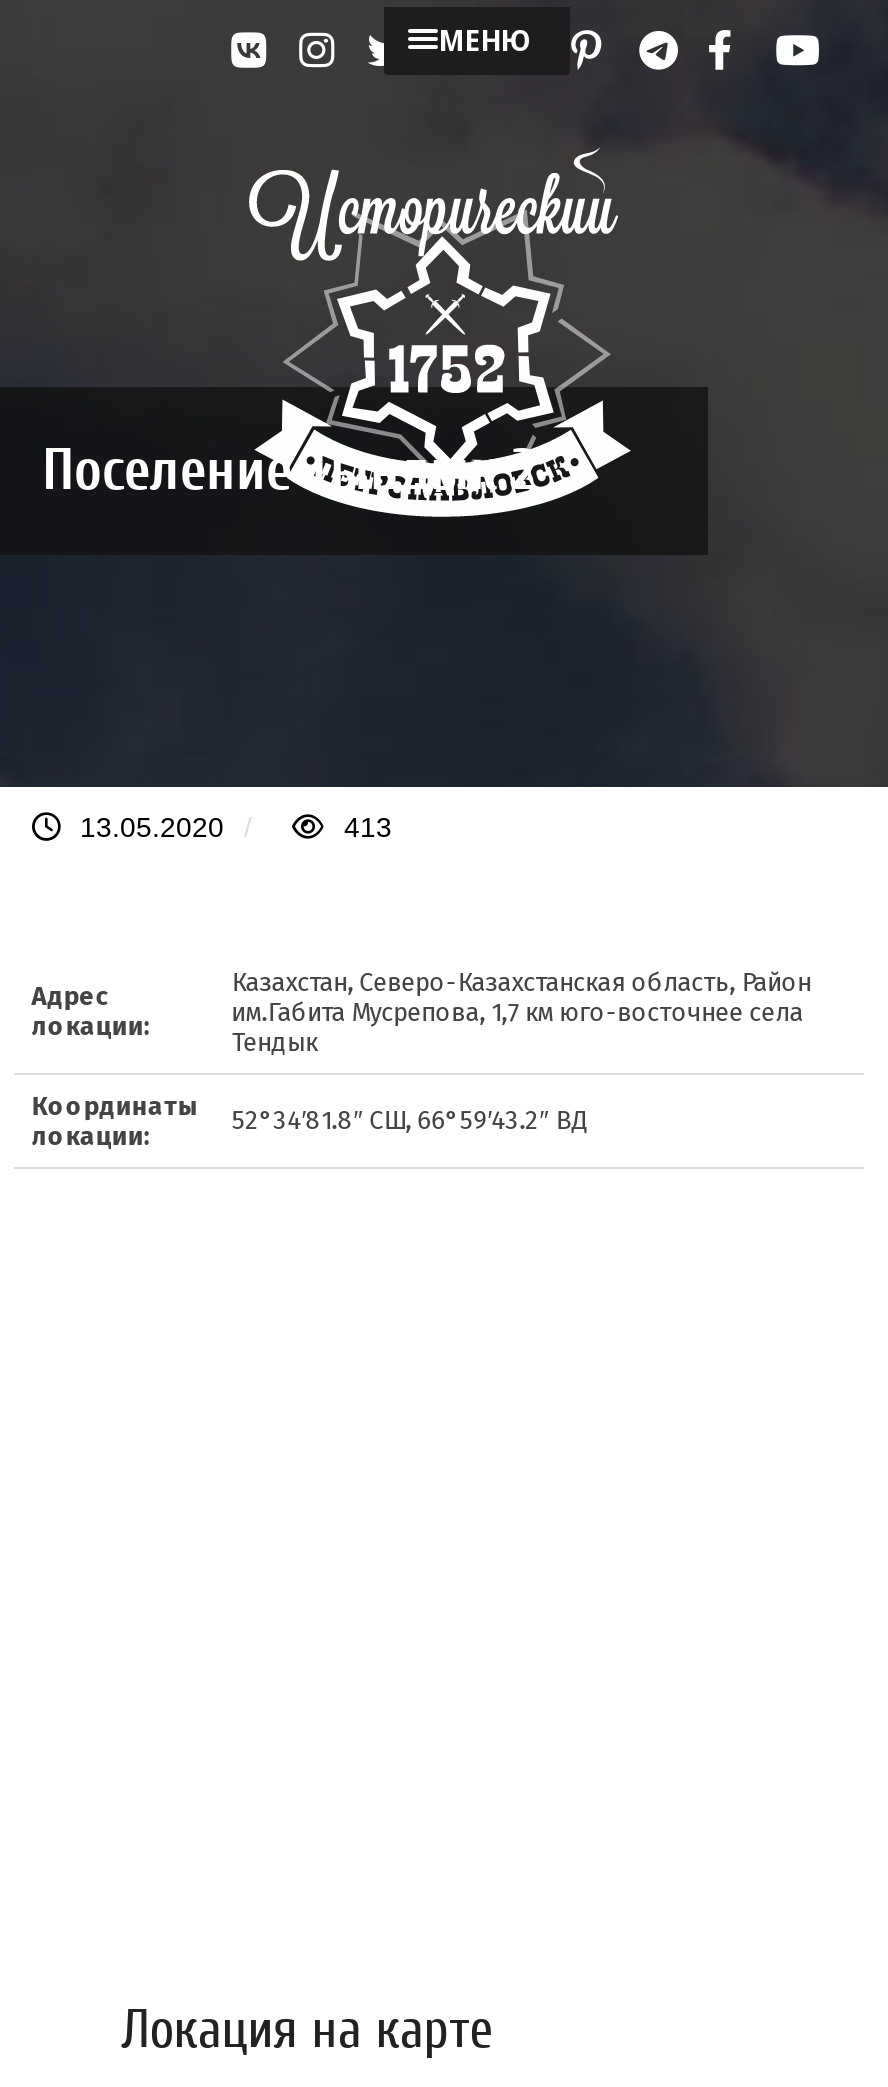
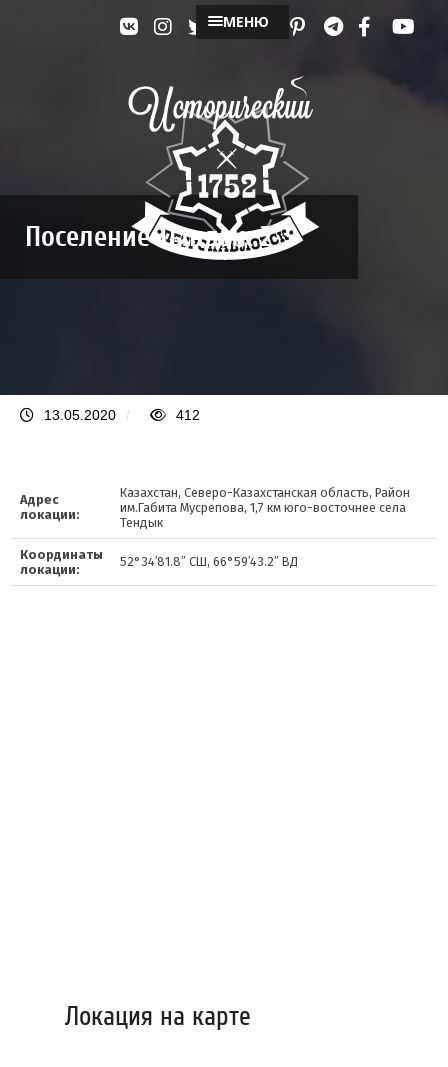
[344,811,392,843] 413 -> [176,407,200,423] 412

